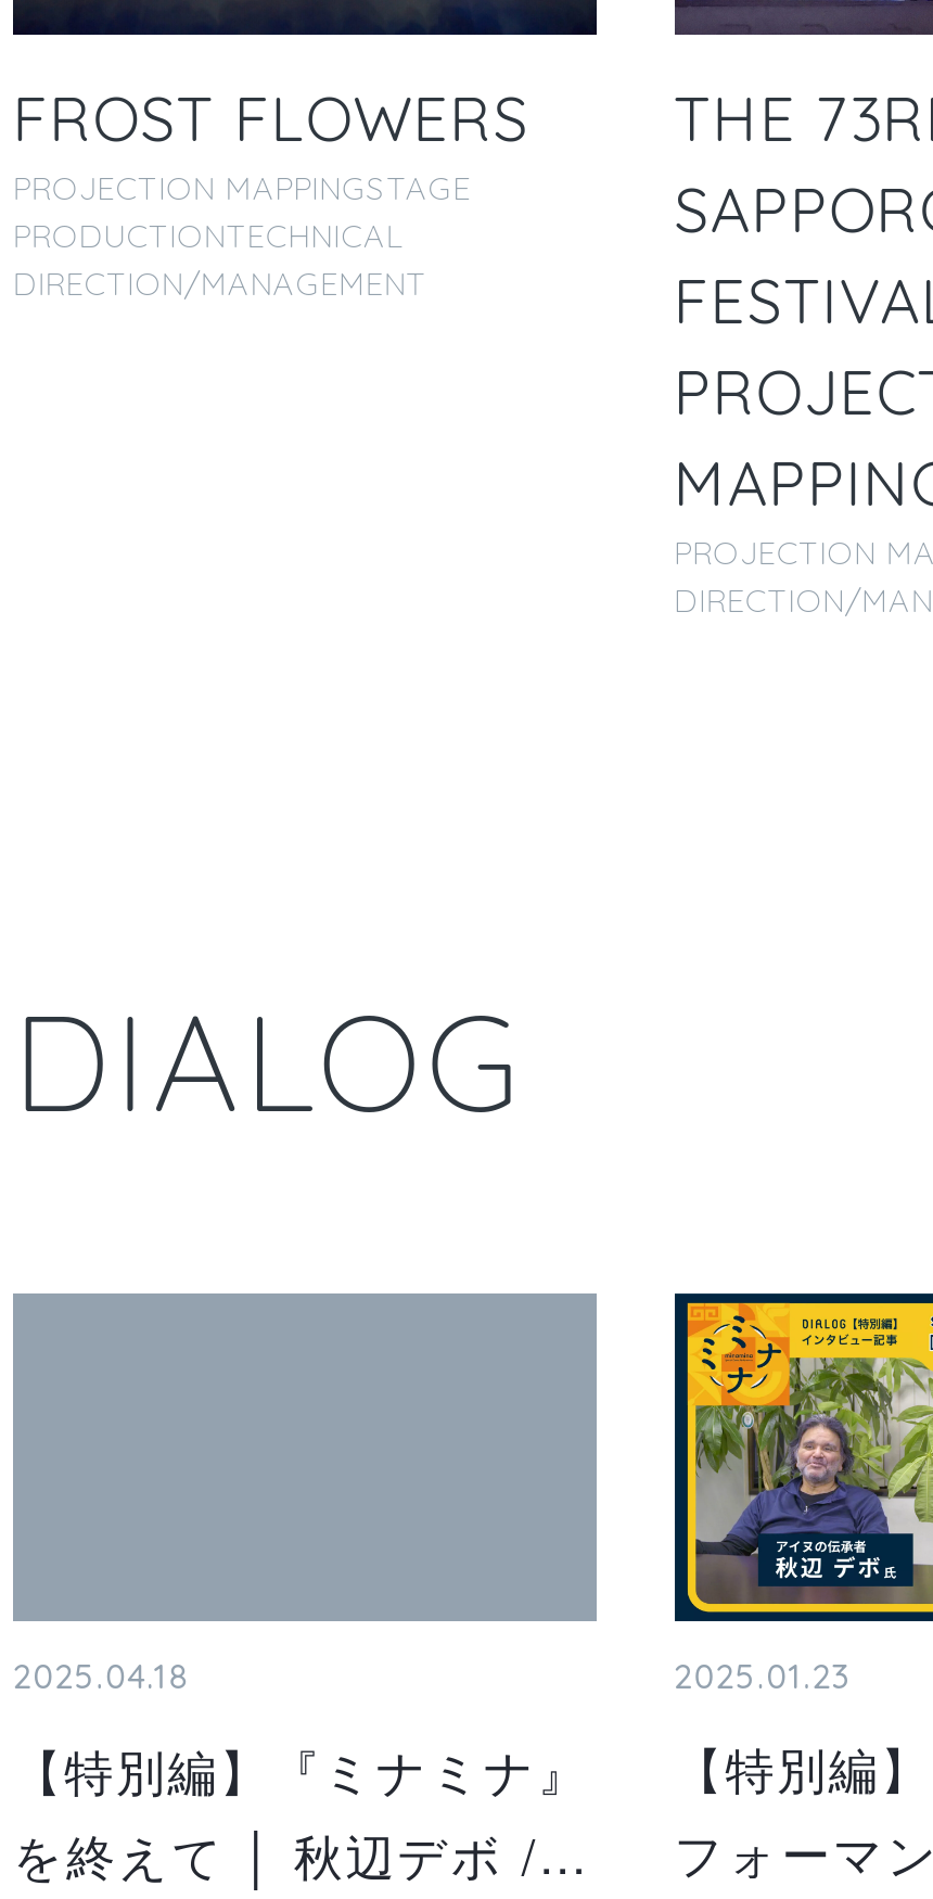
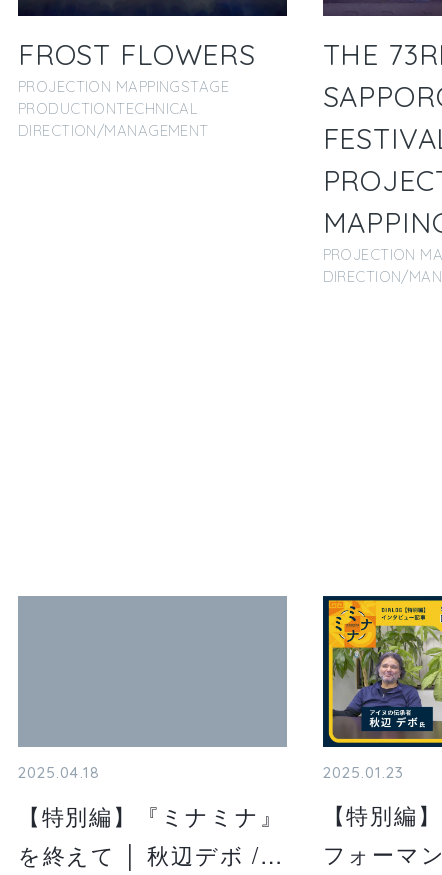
[13,977,523,1147] DIA L OG -> none

